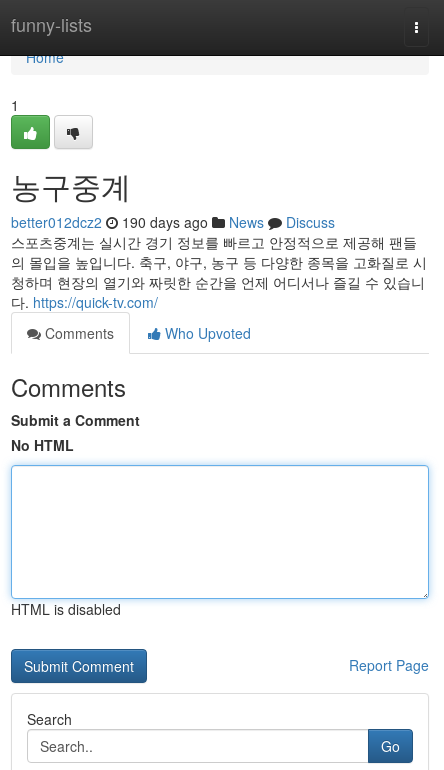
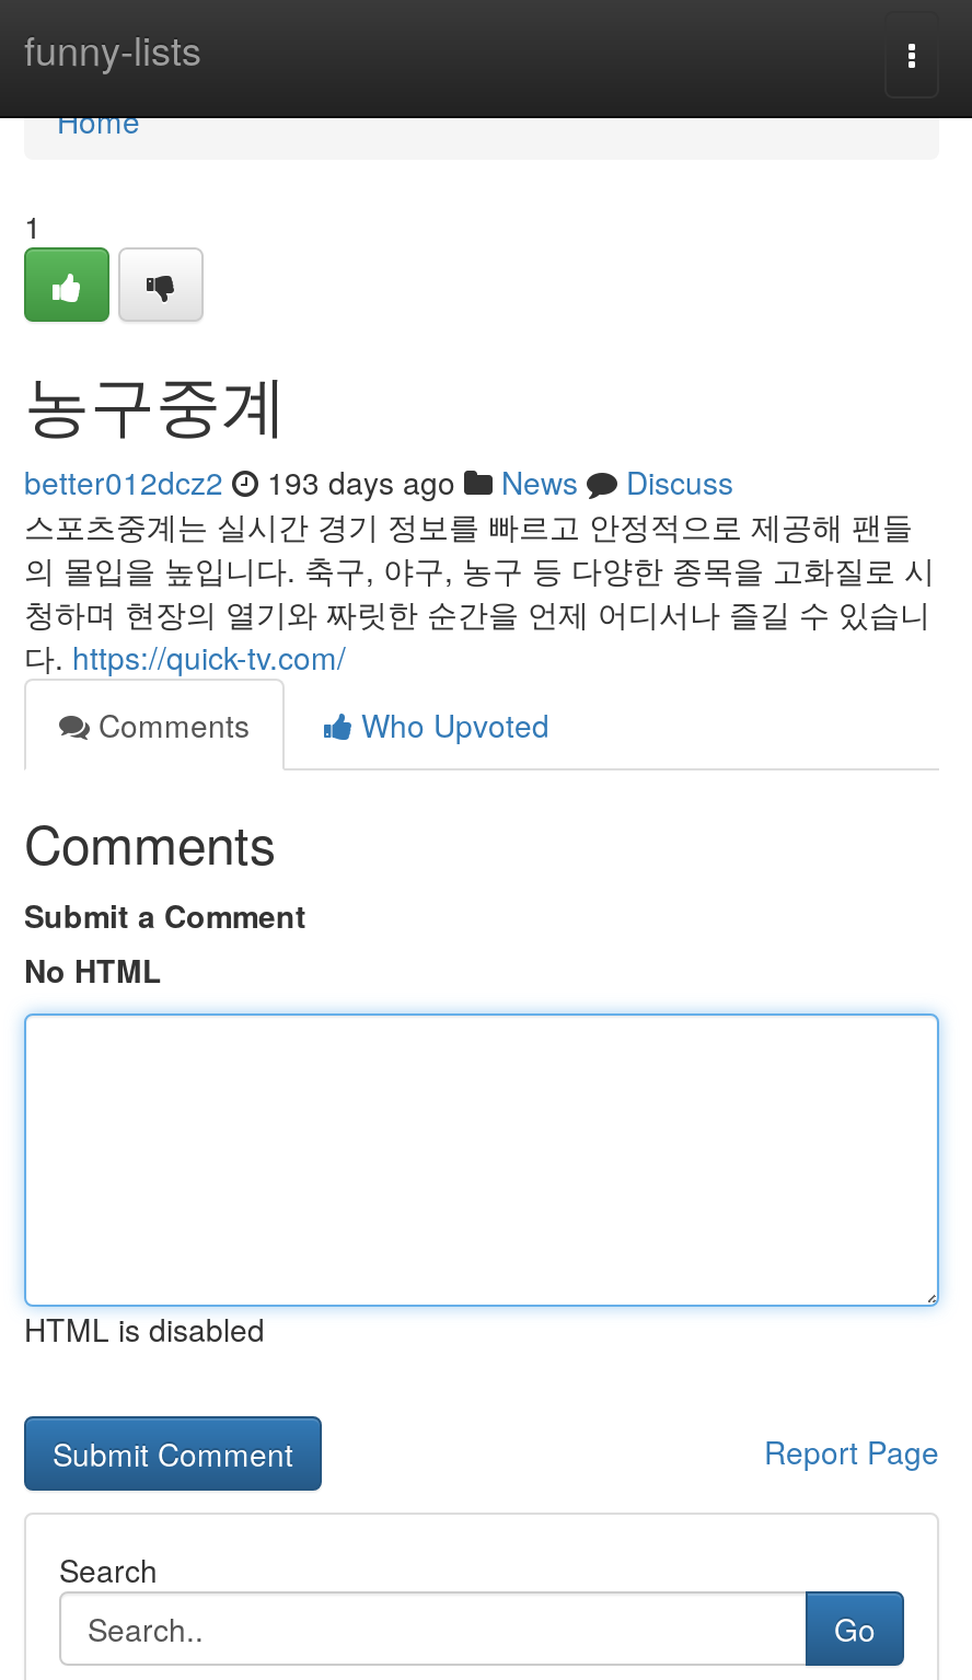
[11,212,335,232] better012dcz2 190 days ago News Discuss -> [24,460,733,503] better012dcz2 193 days ago News Discuss

